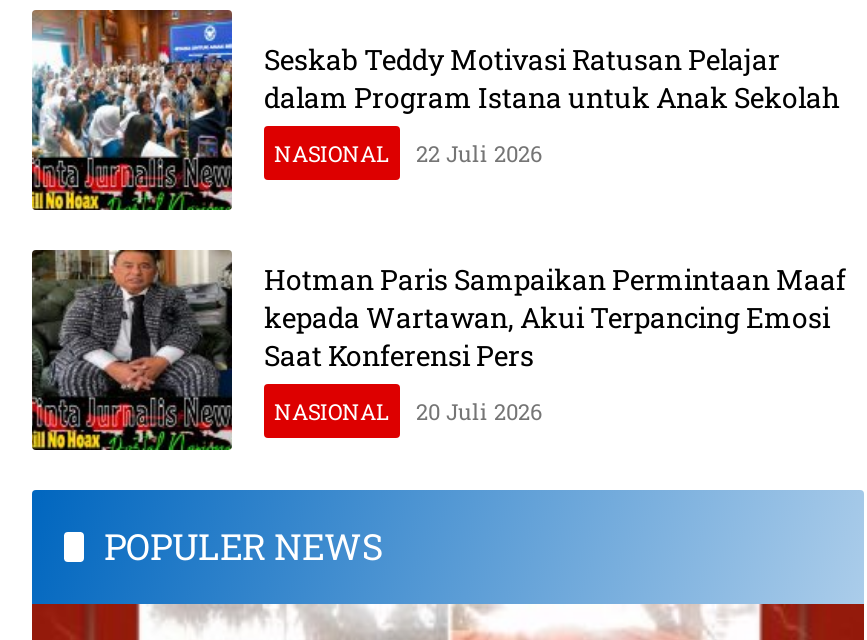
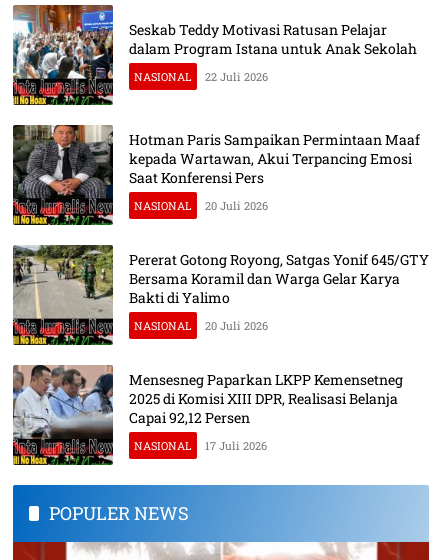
none -> [12,245,429,453] [image] | Pererat Gotong Royong, Satgas Yonif 645/GTY | Bersama Koramil dan Warga Gelar Karya | Bakti di Yalimo | NASIONAL | 20 Juli 2026 | Mensesneg Paparkan LKPP Kemensetneg | 2025 di Komisi XIII DPR, Realisasi Belanja | Capai 92,12 Persen | NASIONAL | 17 Juli 2026
none -> [12,365,114,439] [image]

